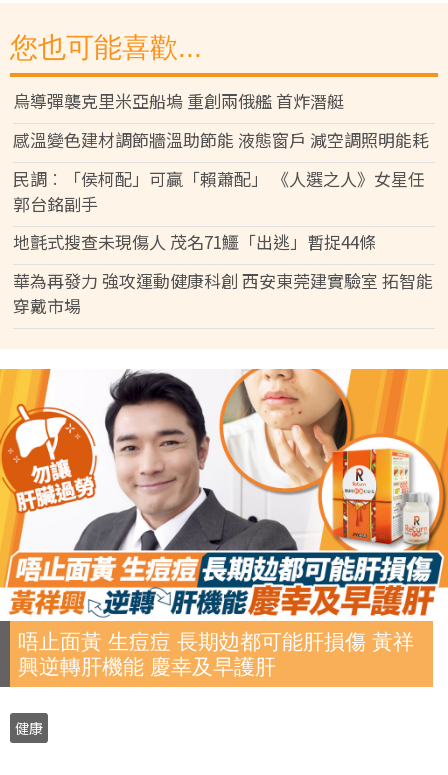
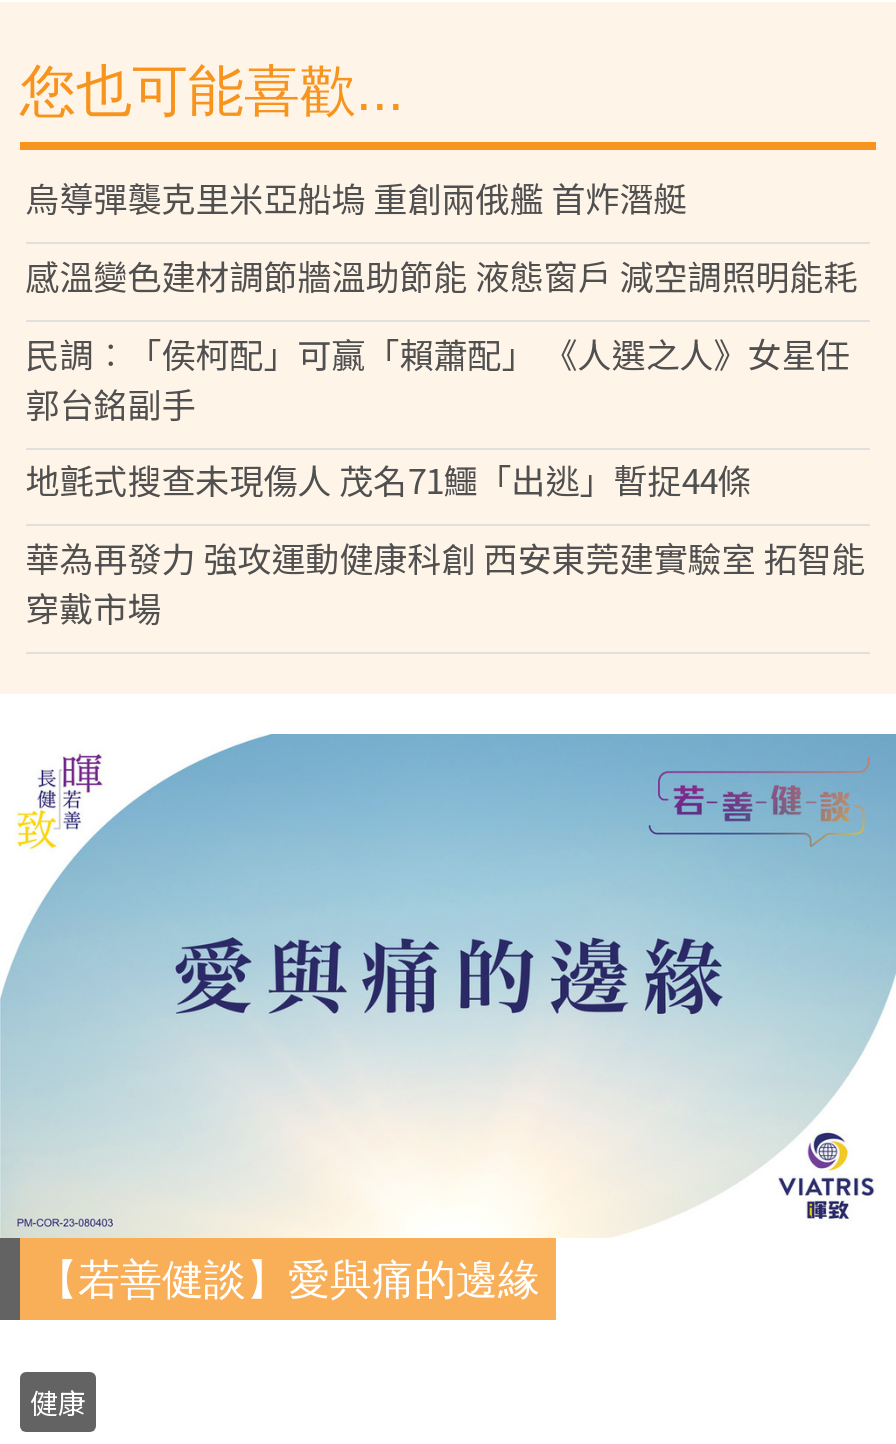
[3,368,445,688] [image] | 唔止面黃 生痘痘 長期攰都可能肝損傷 黃祥 | 興逆轉肝機能 慶幸及早護肝 -> [6,732,890,1320] [image] | 【若善健談】愛與痛的邊緣

